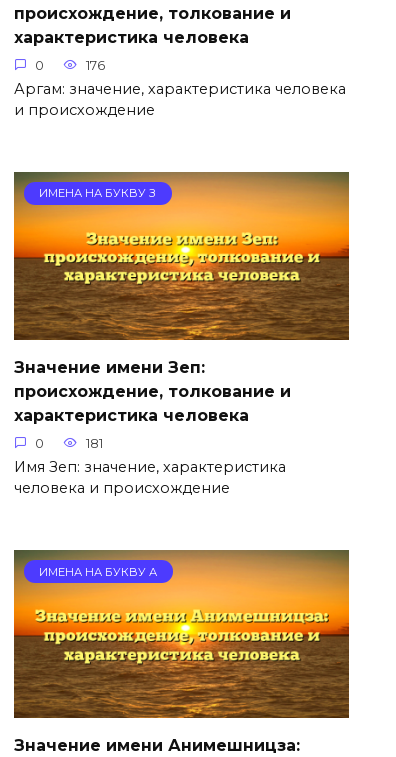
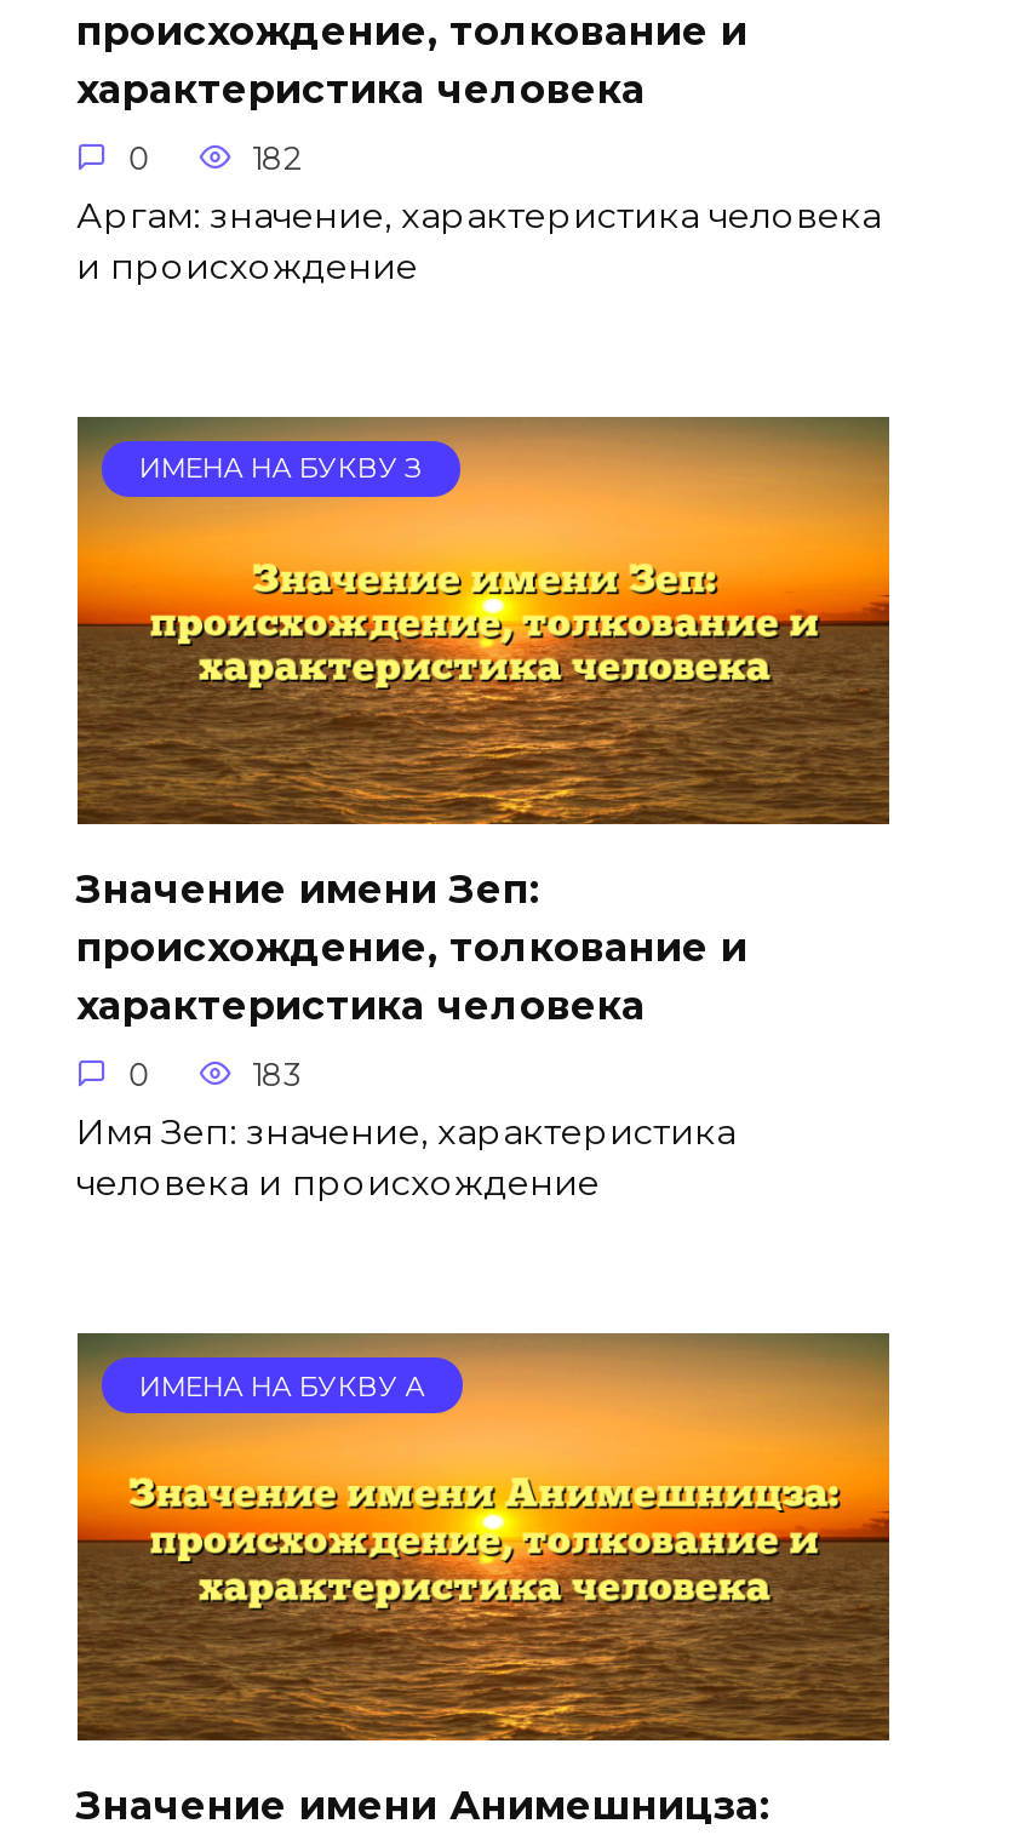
[86,58,105,73] 176 -> [252,140,300,176] 182
[86,436,103,451] 181 -> [252,1057,303,1093] 183

